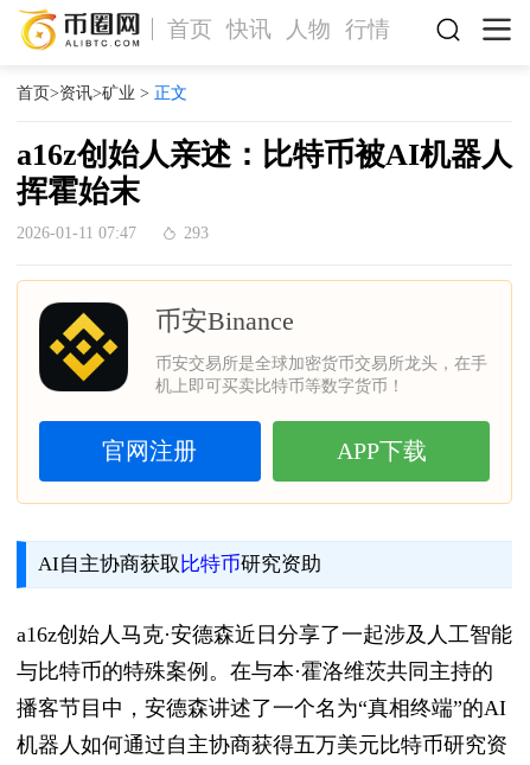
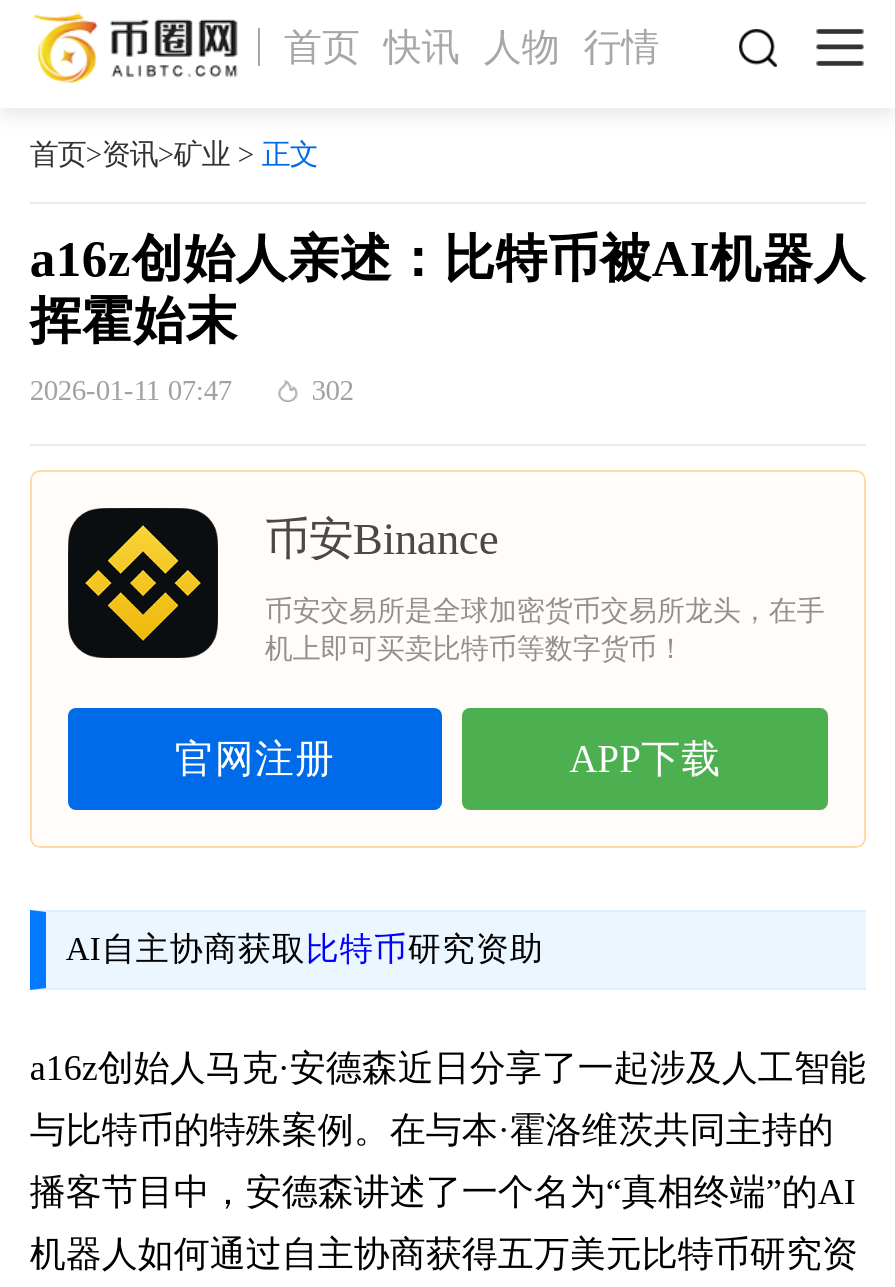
[183,224,208,243] 293 -> [311,375,353,407] 302

